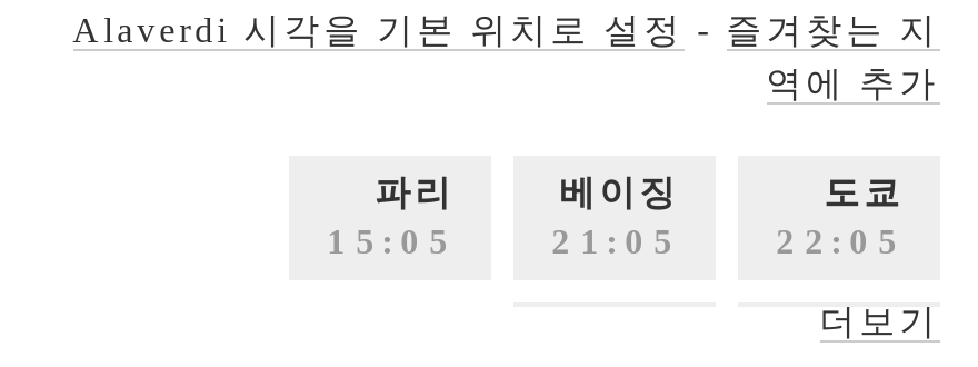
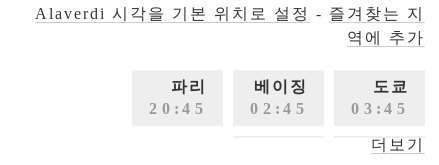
[327,222,451,260] 1 5 : 0 5 -> [149,100,205,117] 2 0 : 4 5
[551,222,676,260] 2 1 : 0 5 -> [250,100,306,117] 0 2 : 4 5
[776,222,900,260] 2 2 : 0 5 -> [351,100,407,117] 0 3 : 4 5

